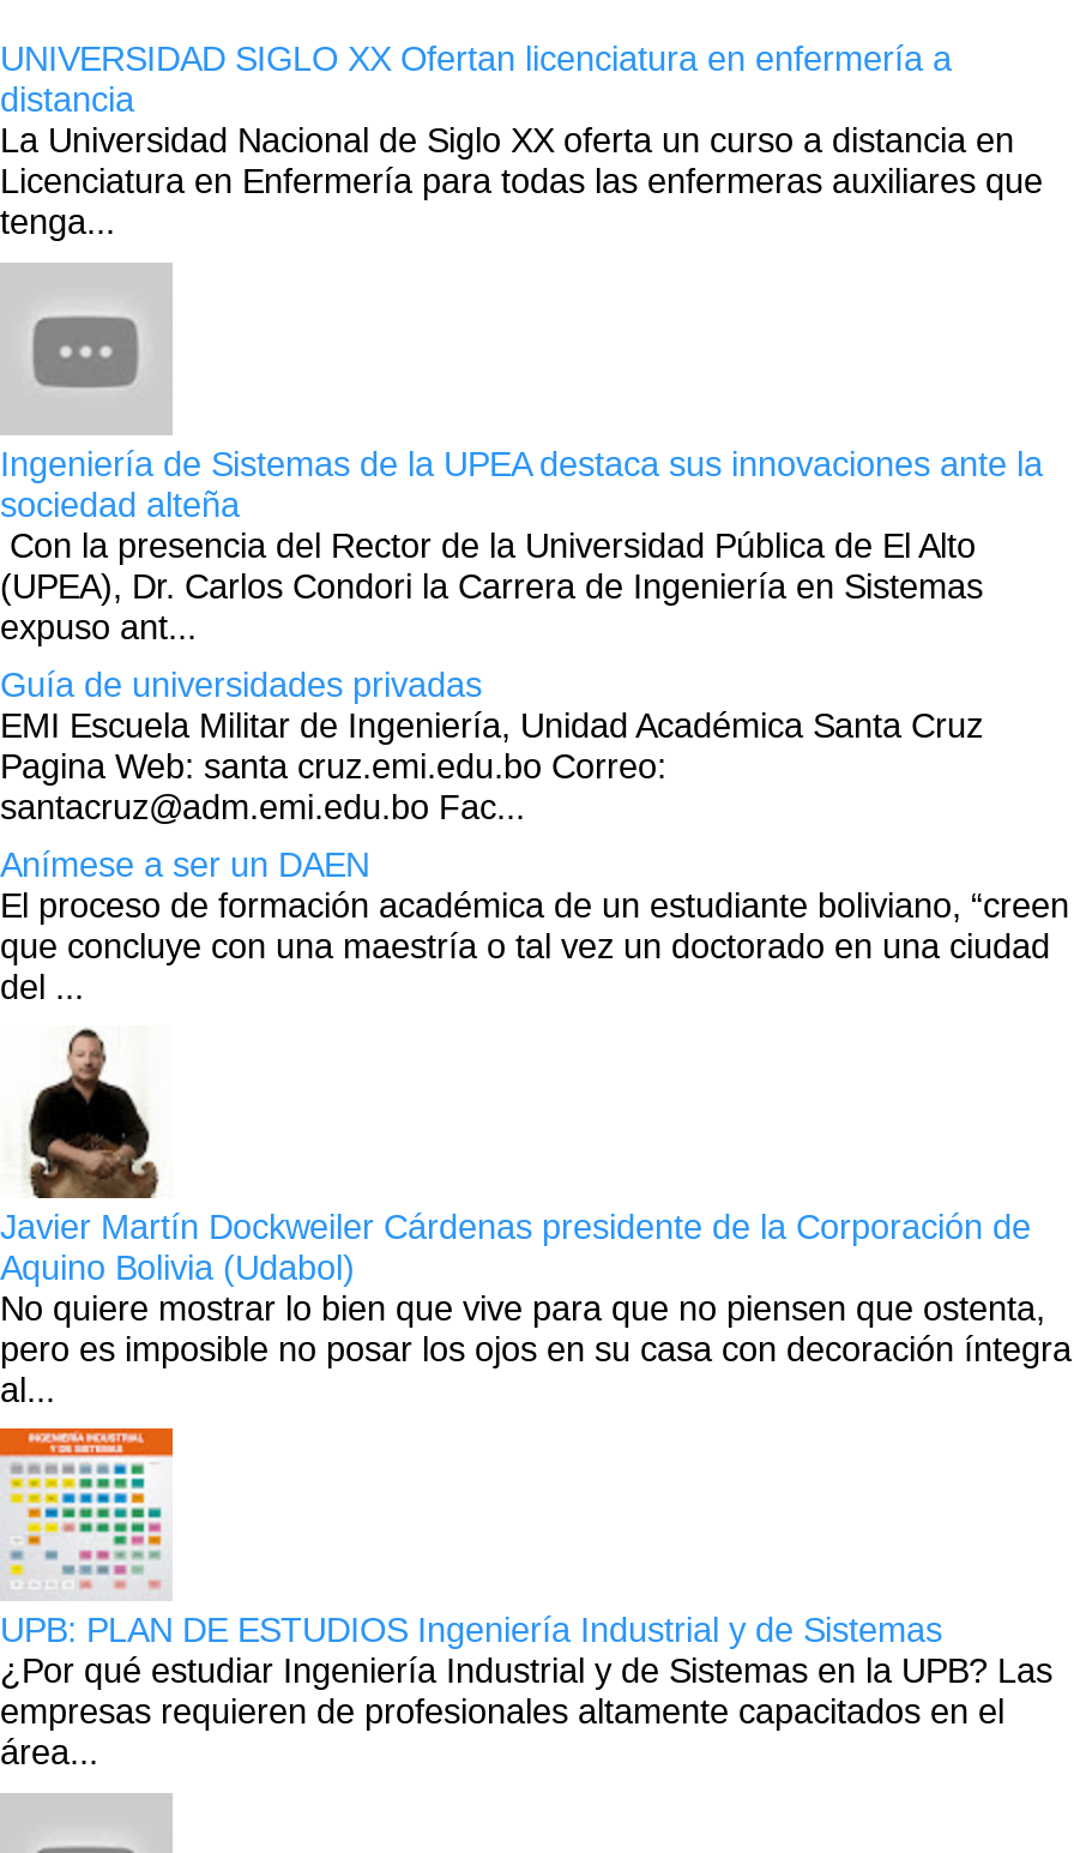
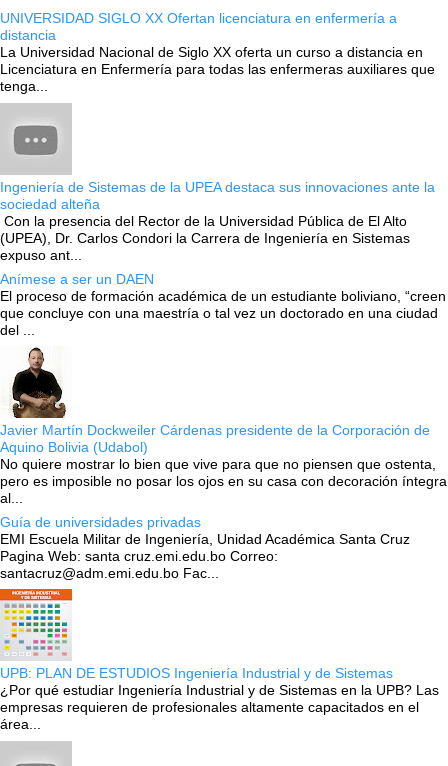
moved [0,665,983,826] -> [0,514,410,581]: Guía de universidades privadas | EMI Escuela Militar de Ingeniería, Unidad Académica Santa Cruz | Pagina Web: santa cruz.emi.edu.bo Correo: | santacruz@adm.emi.edu.bo Fac...
moved [0,846,1072,1410] -> [0,271,447,506]: [image] | Anímese a ser un DAEN | El proceso de formación académica de un estudiante boliviano, “creen | ... | pero es imposible no posar los ojos en su casa con decoración íntegra | al...

